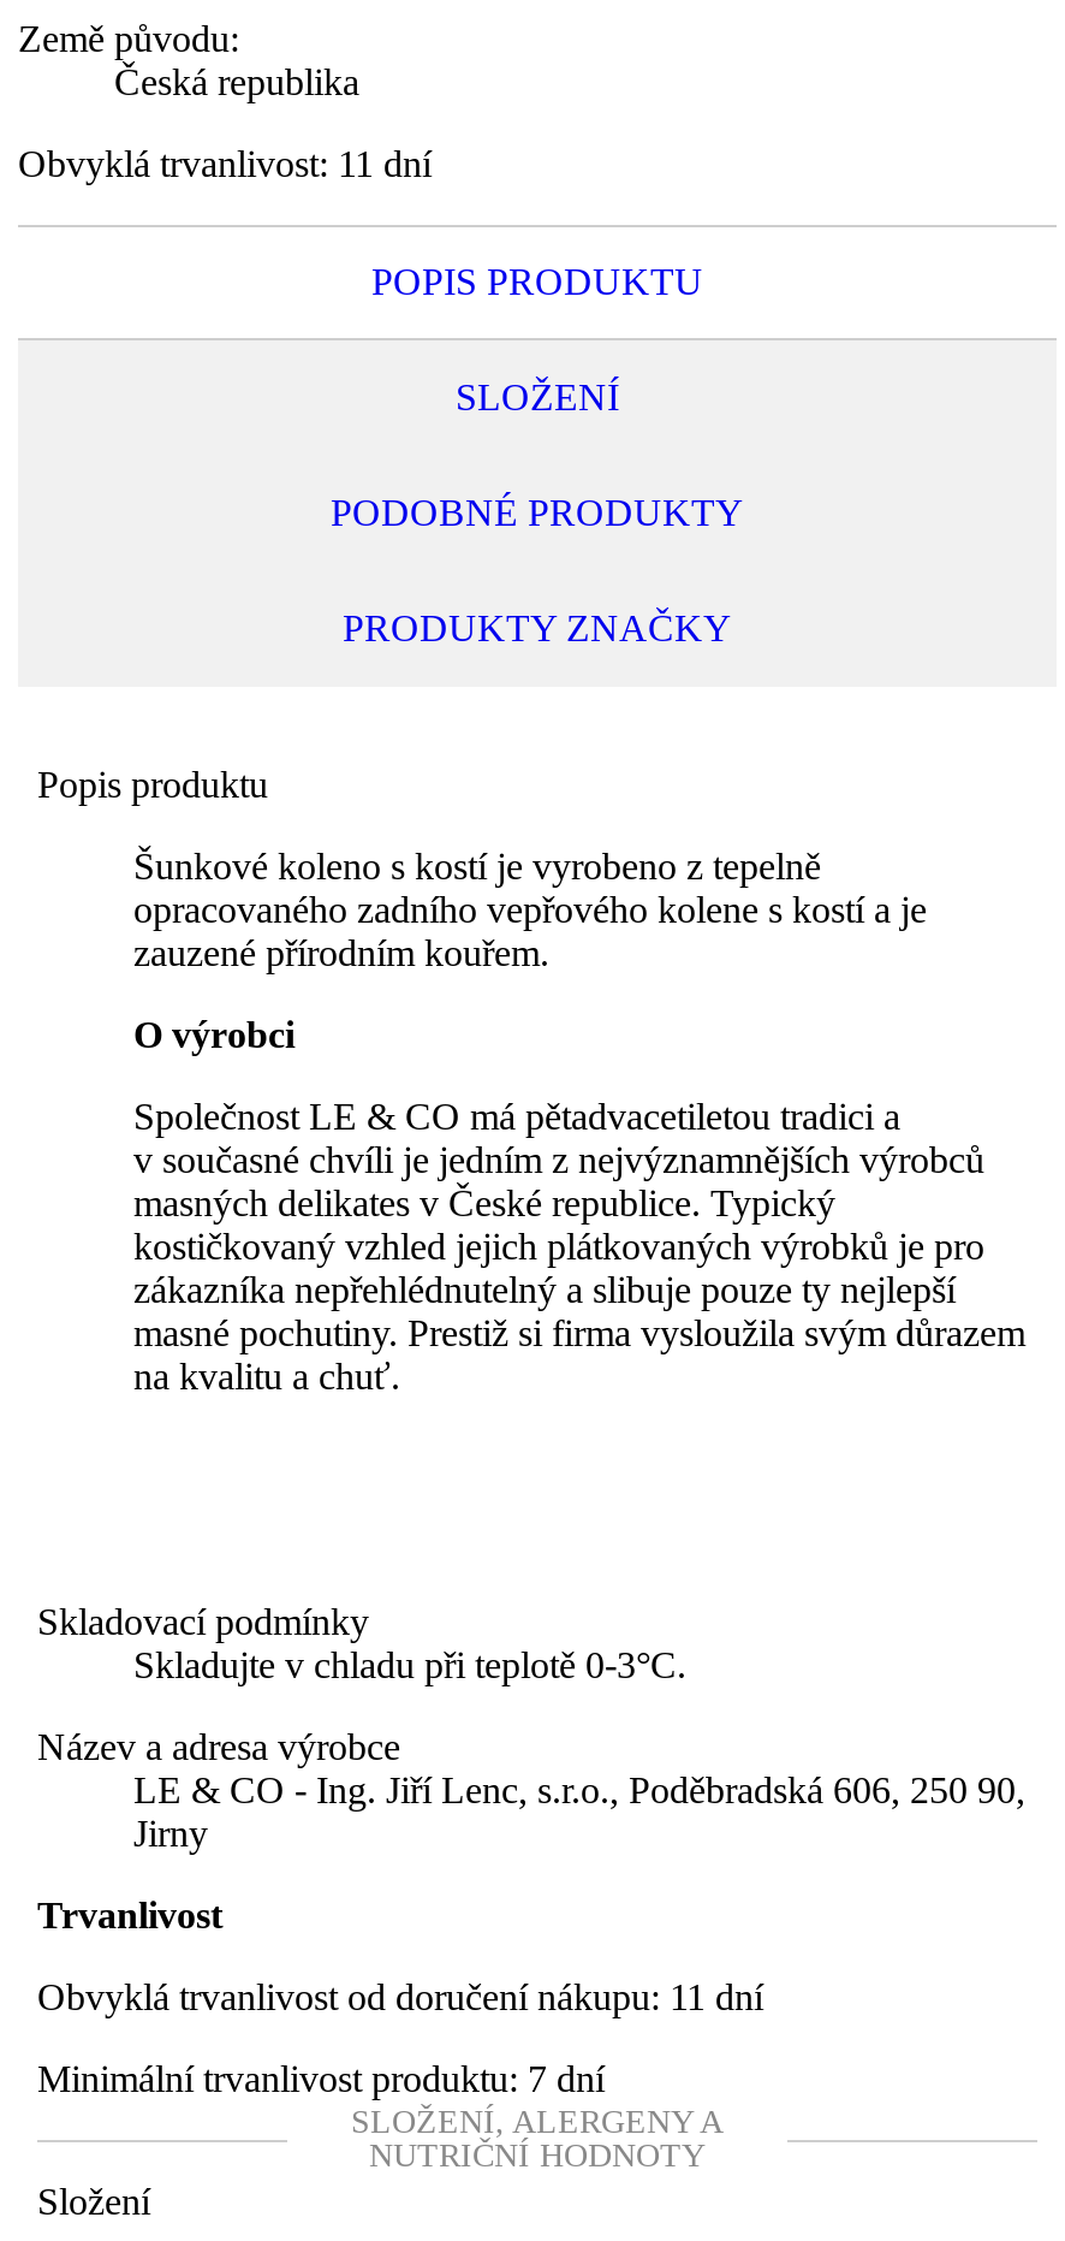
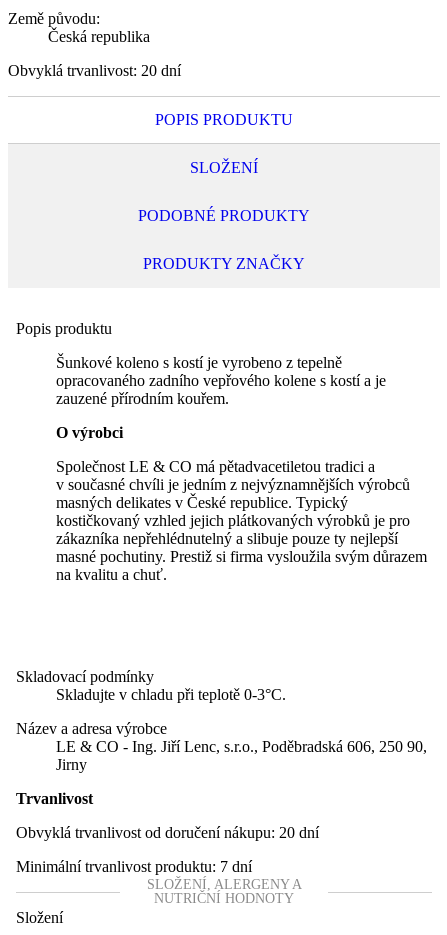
[18,143,432,184] Obvyklá trvanlivost: 11 dní -> [8,62,181,79] Obvyklá trvanlivost: 20 dní
[37,1976,763,2017] Obvyklá trvanlivost od doručení nákupu: 11 dní -> [16,824,319,841] Obvyklá trvanlivost od doručení nákupu: 20 dní

